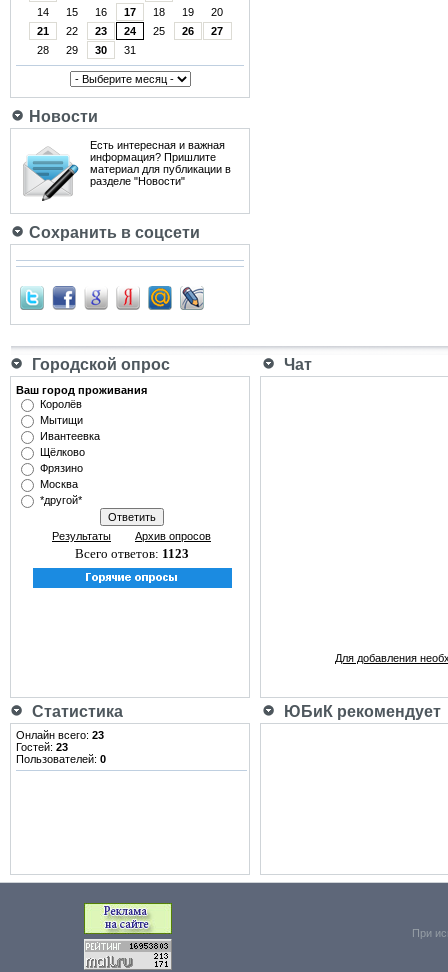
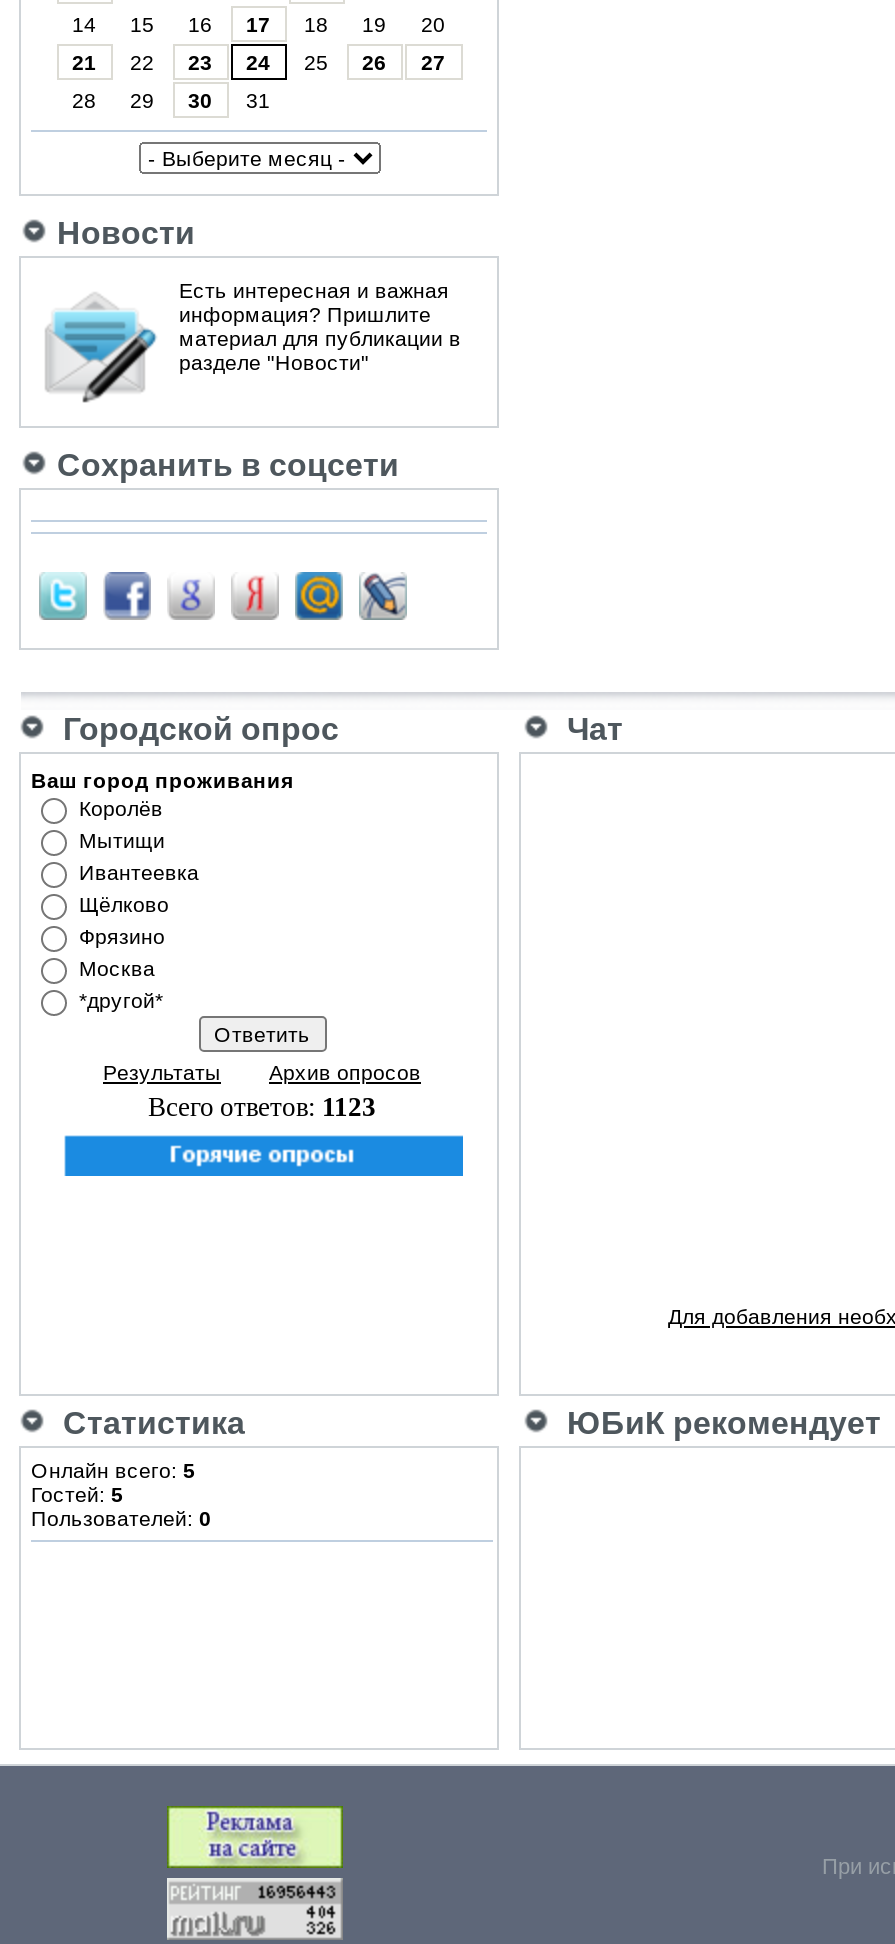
[16,729,104,741] Онлайн всего: 23 -> [31,1458,195,1482] Онлайн всего: 5
[16,741,68,753] Гостей: 23 -> [31,1482,123,1506] Гостей: 5

